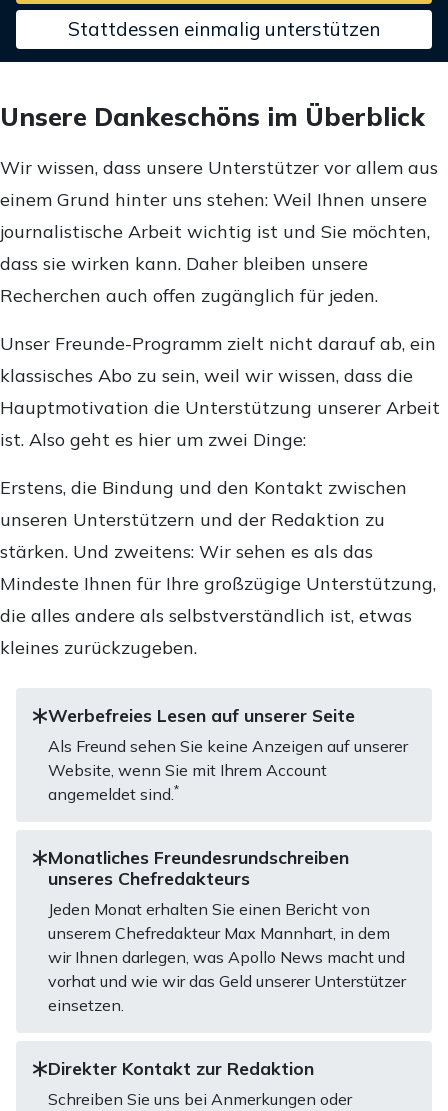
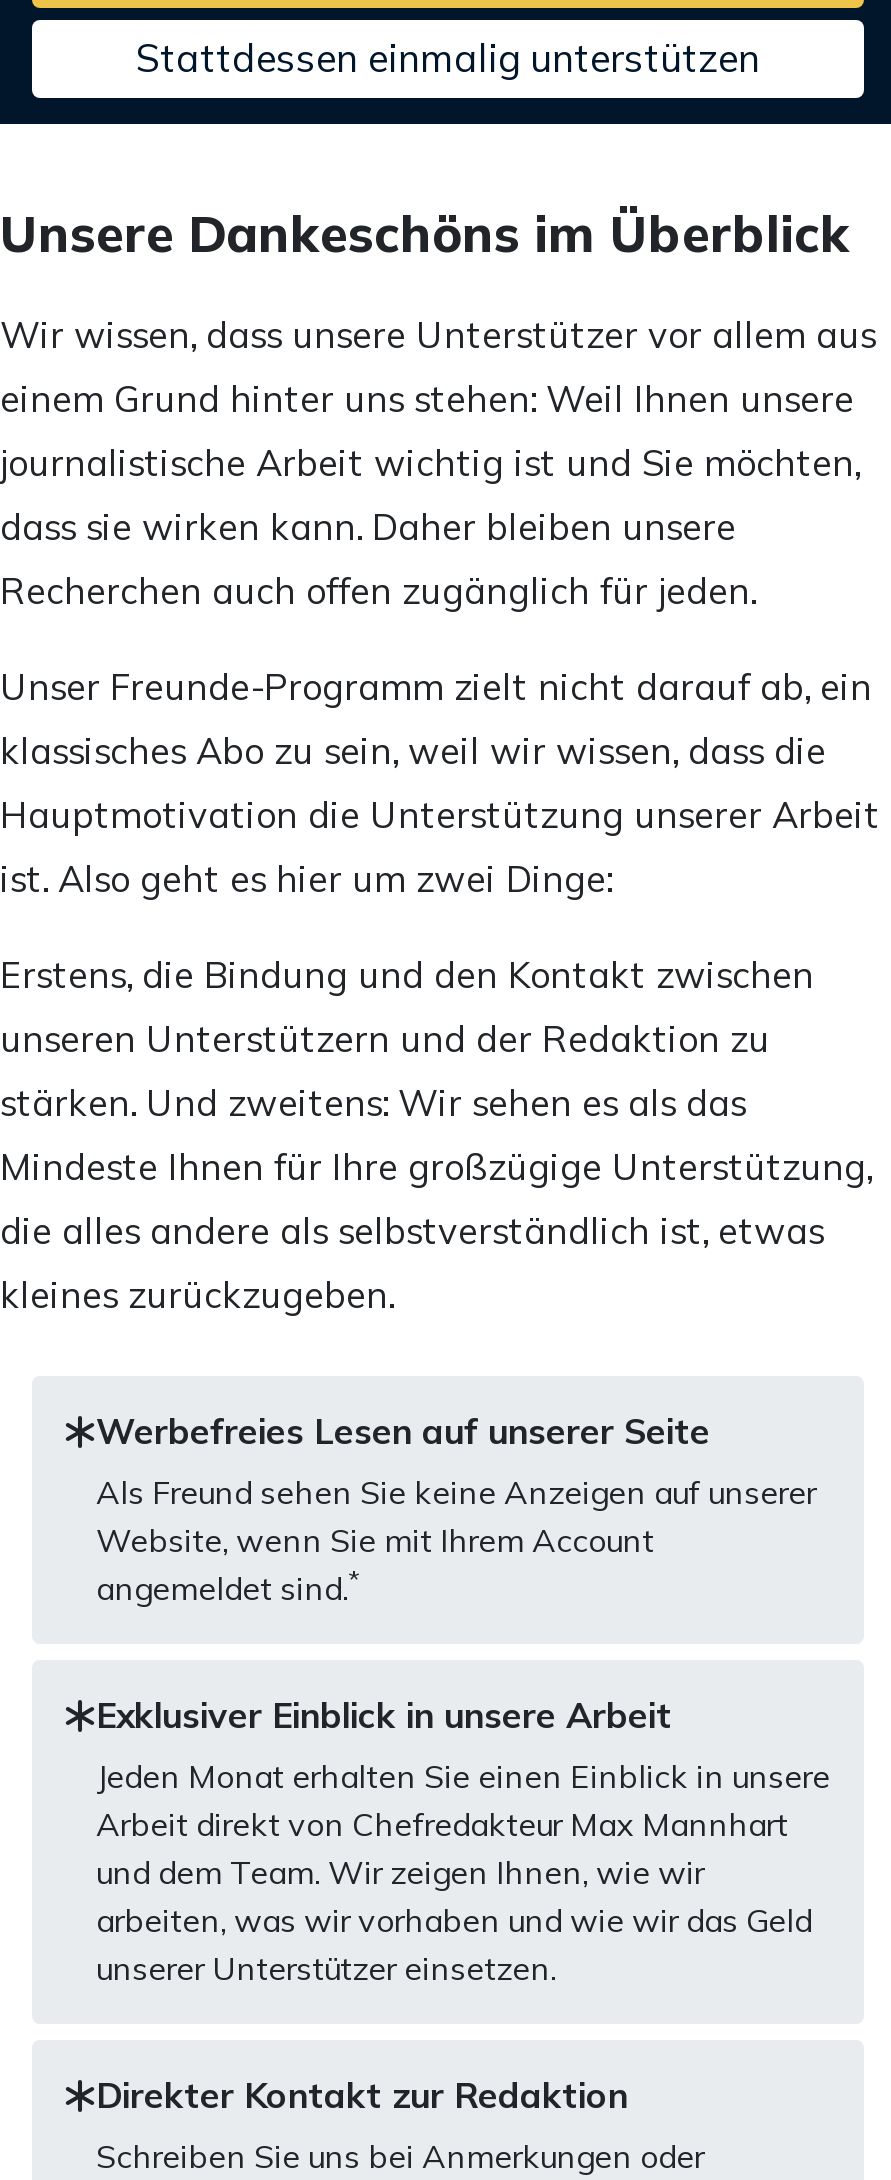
[48,846,349,889] Monatliches Freundesrundschreiben | unseres Chefredakteurs -> [96,1692,672,1736] Exklusiver Einblick in unsere Arbeit
[48,899,406,1015] Jeden Monat erhalten Sie einen Bericht von | unserem Chefredakteur Max Mannhart, in dem | wir Ihnen darlegen, was Apollo News macht und | vorhat und wie wir das Geld unserer Unterstützer | einsetzen. -> [96,1756,830,1988] Jeden Monat erhalten Sie einen Einblick in unsere | Arbeit direkt von Chefredakteur Max Mannhart | und dem Team. Wir zeigen Ihnen, wie wir | arbeiten, was wir vorhaben und wie wir das Geld | unserer Unterstützer einsetzen.

